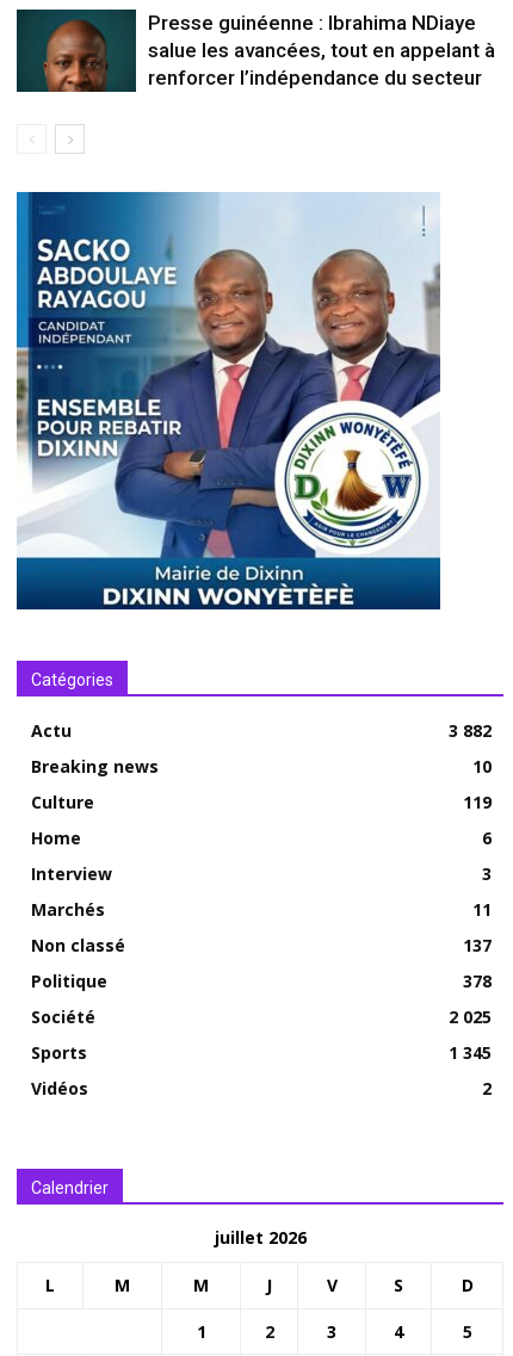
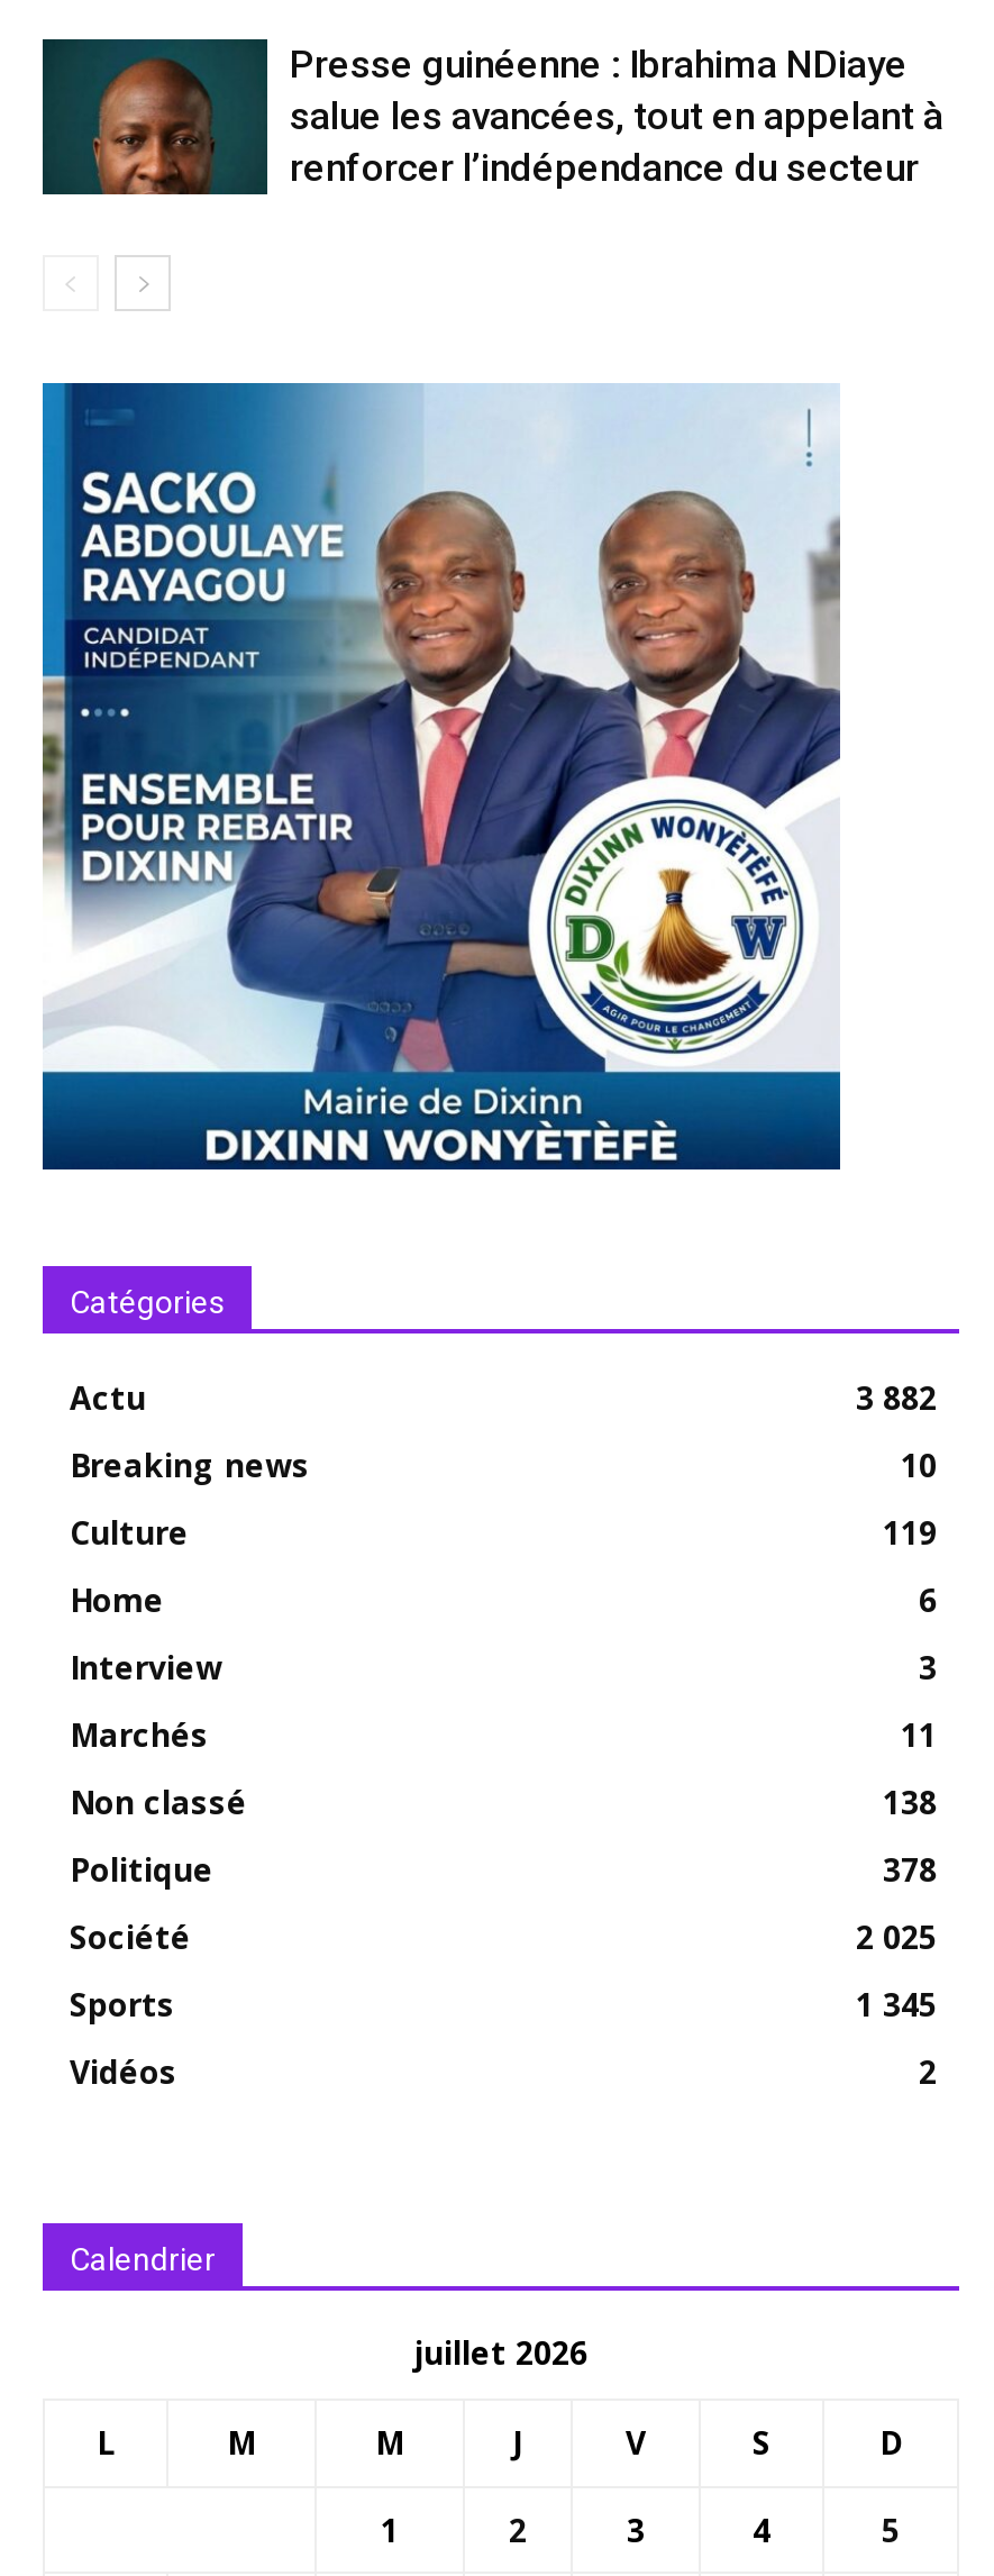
[463,934,492,956] 137 -> [883,1780,937,1823] 138

